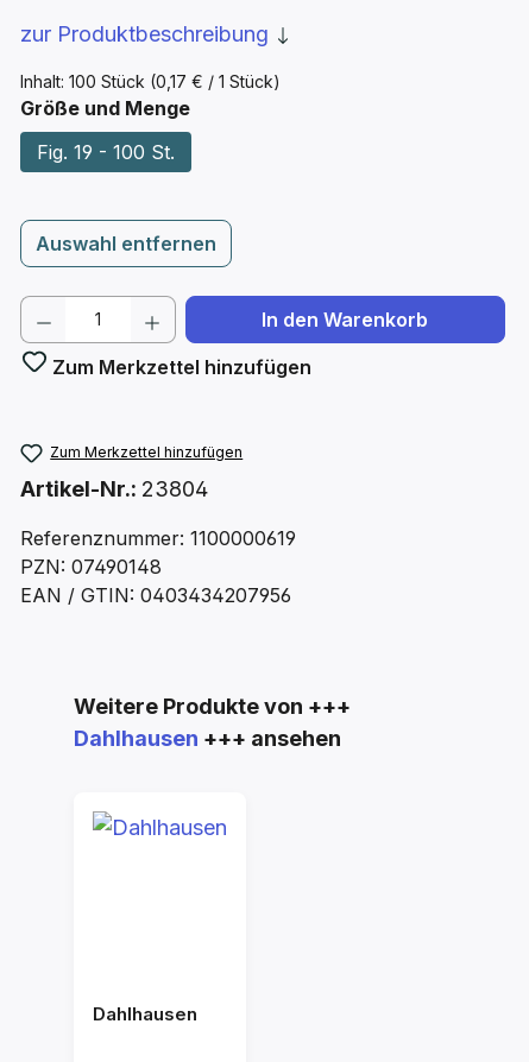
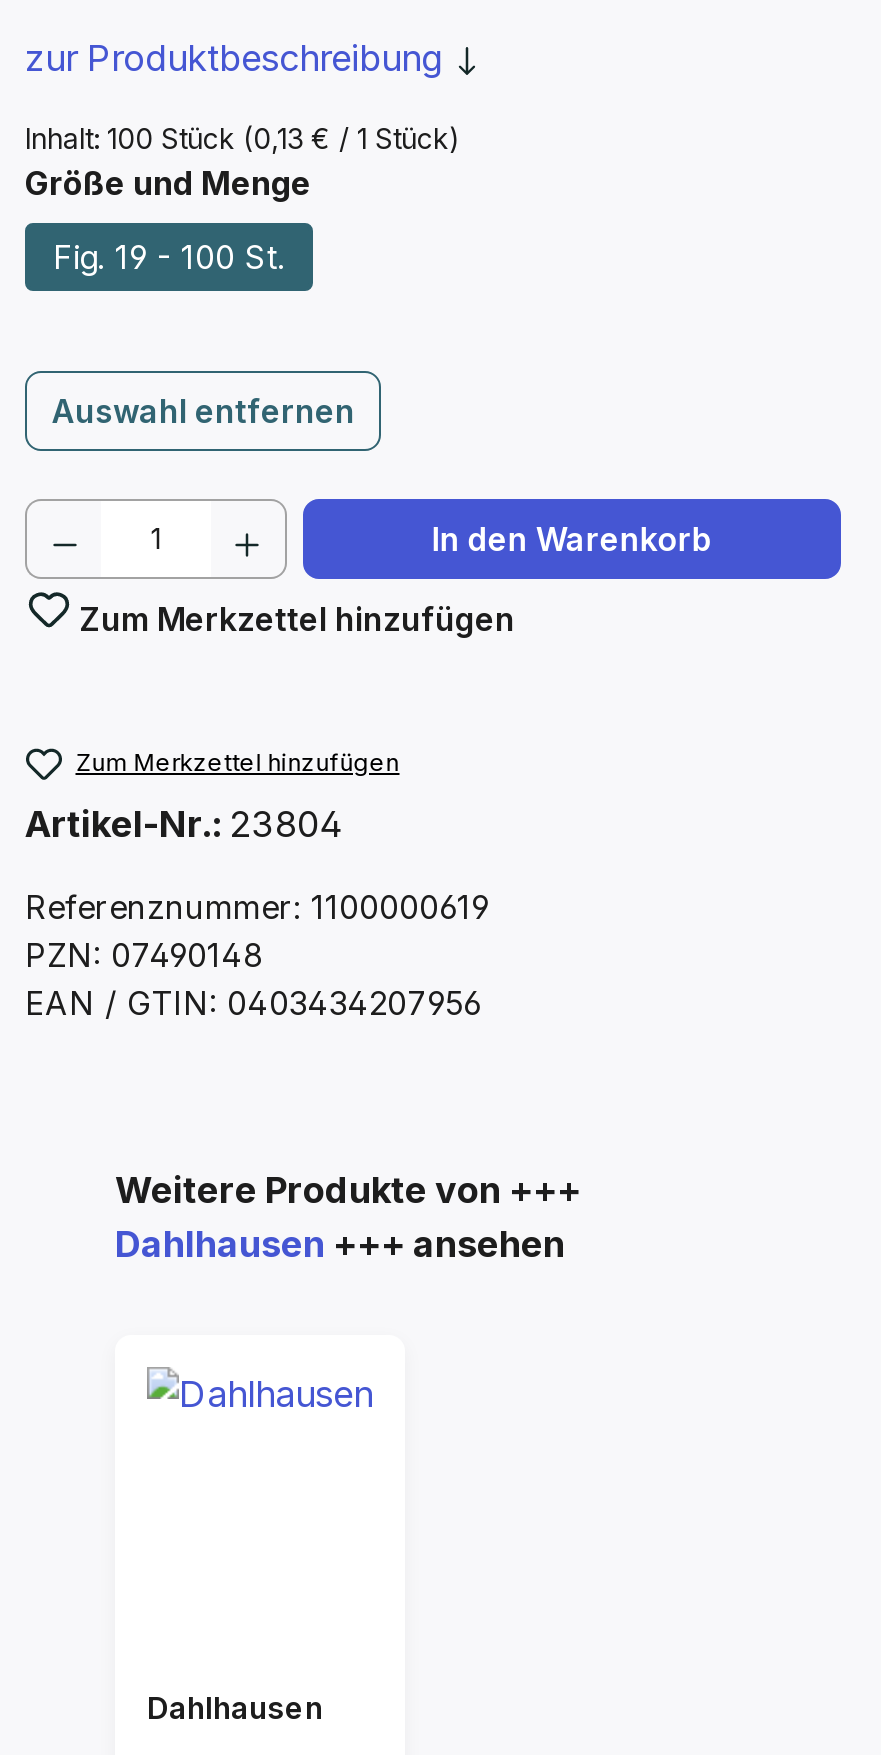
[20,71,281,91] Inhalt: 100 Stück (0,17 € / 1 Stück) -> [25,121,461,155] Inhalt: 100 Stück (0,13 € / 1 Stück)

